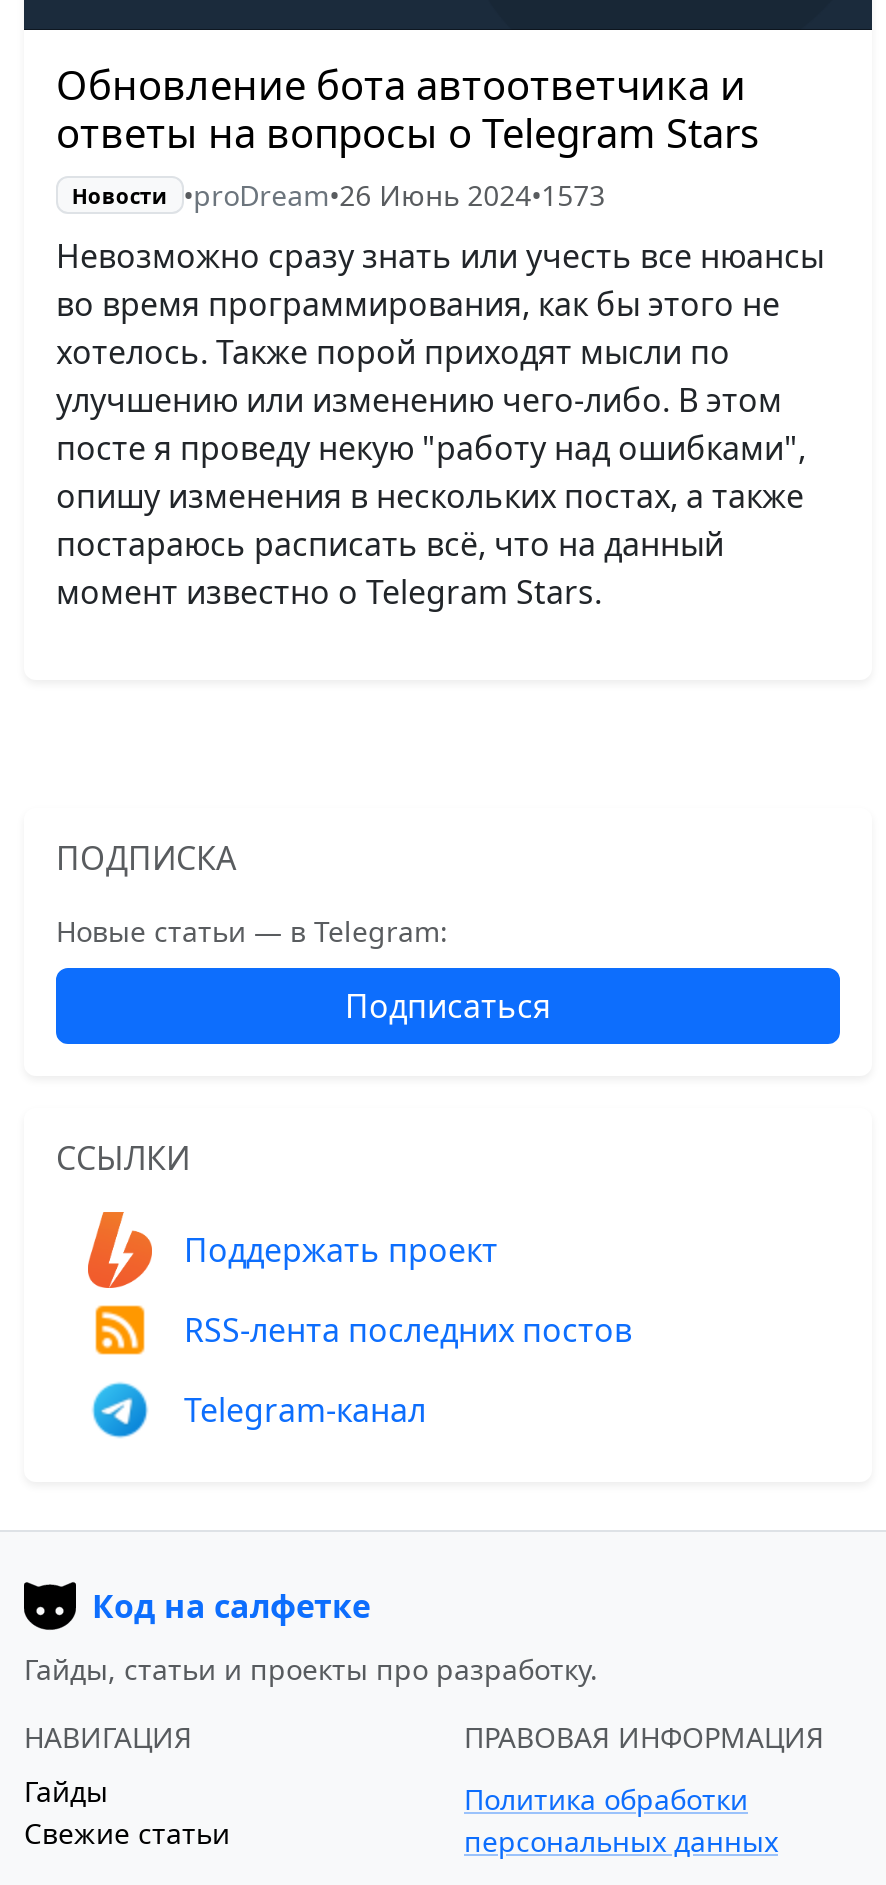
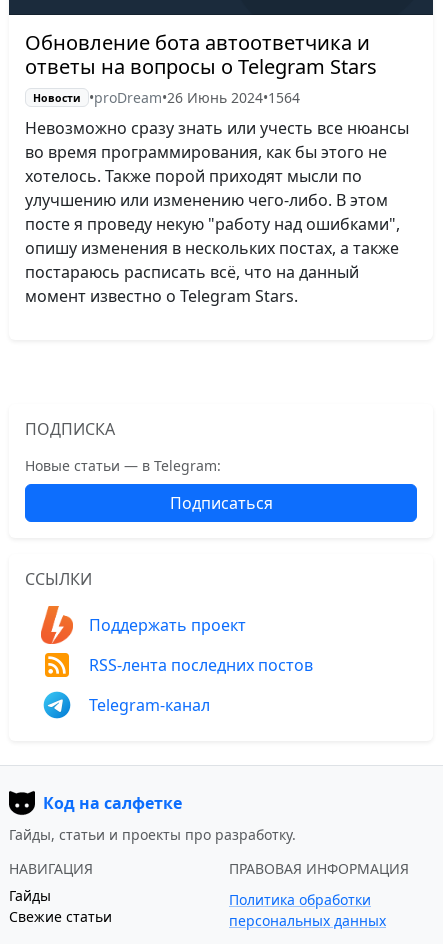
[72,176,605,214] Новости • proDream•26 Июнь 2024•1573 -> [33,88,300,107] Новости • proDream•26 Июнь 2024•1564

